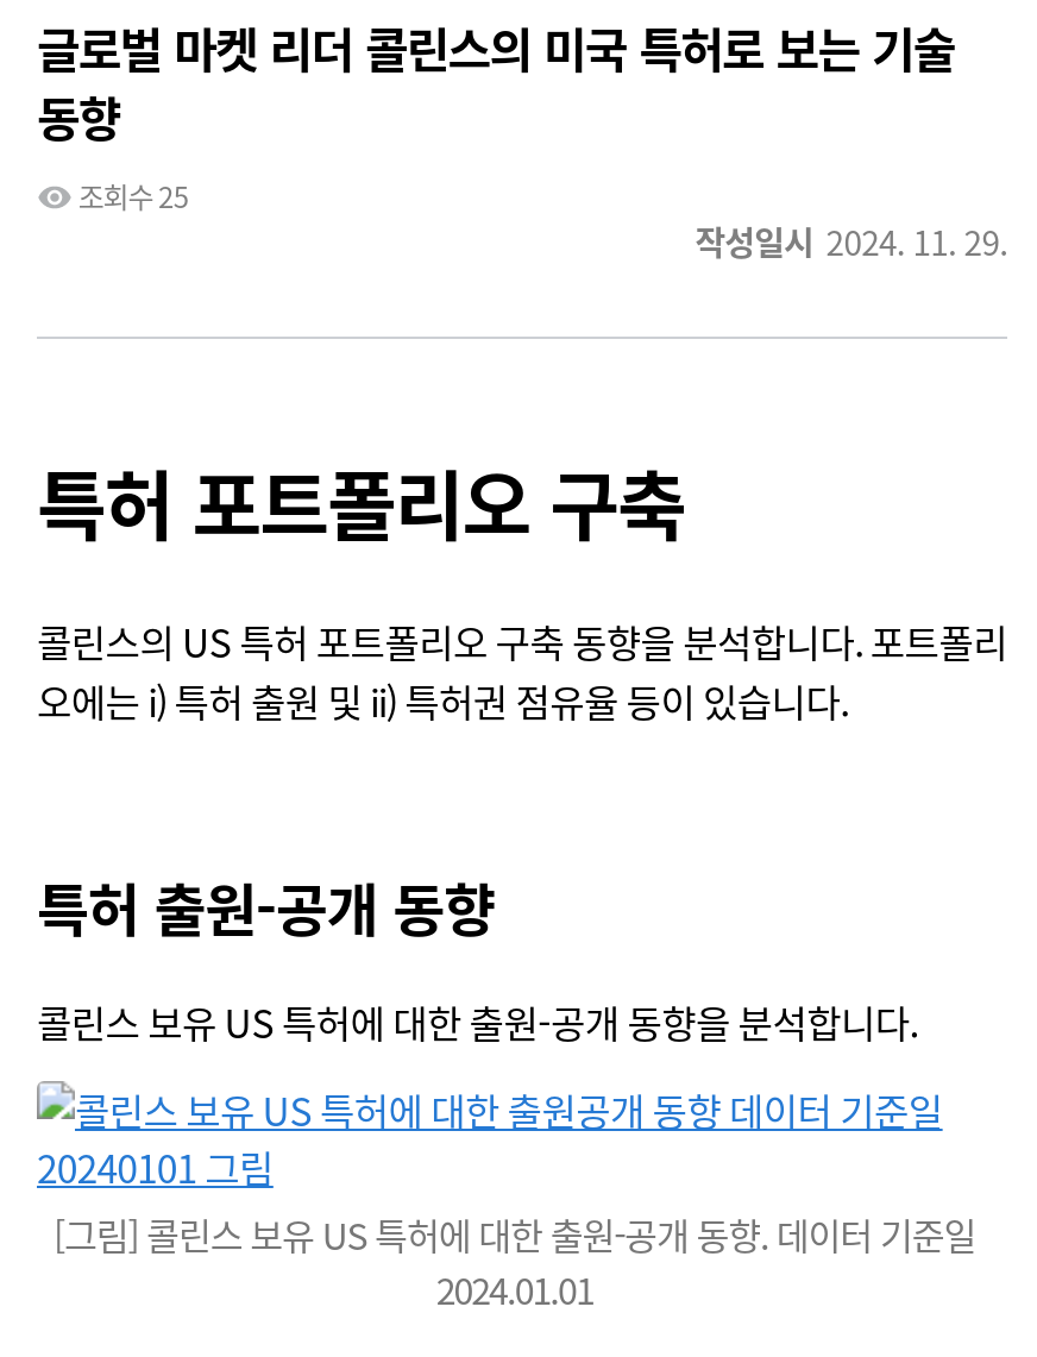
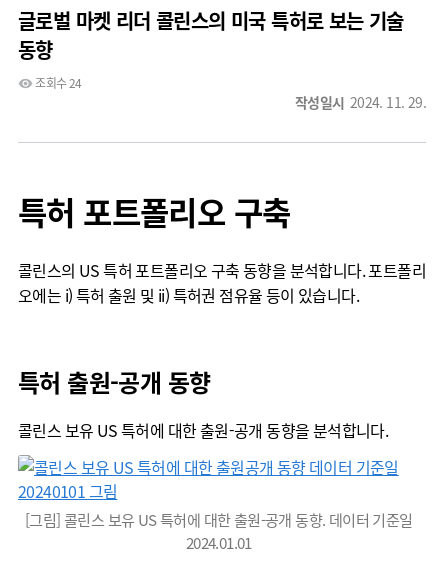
[73,175,189,218] 조회수 25 -> [33,74,82,92] 조회수 24

